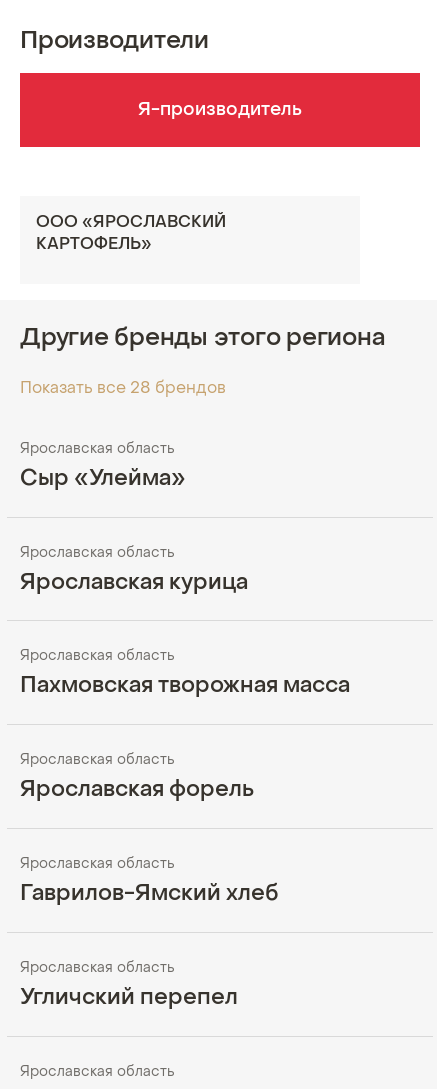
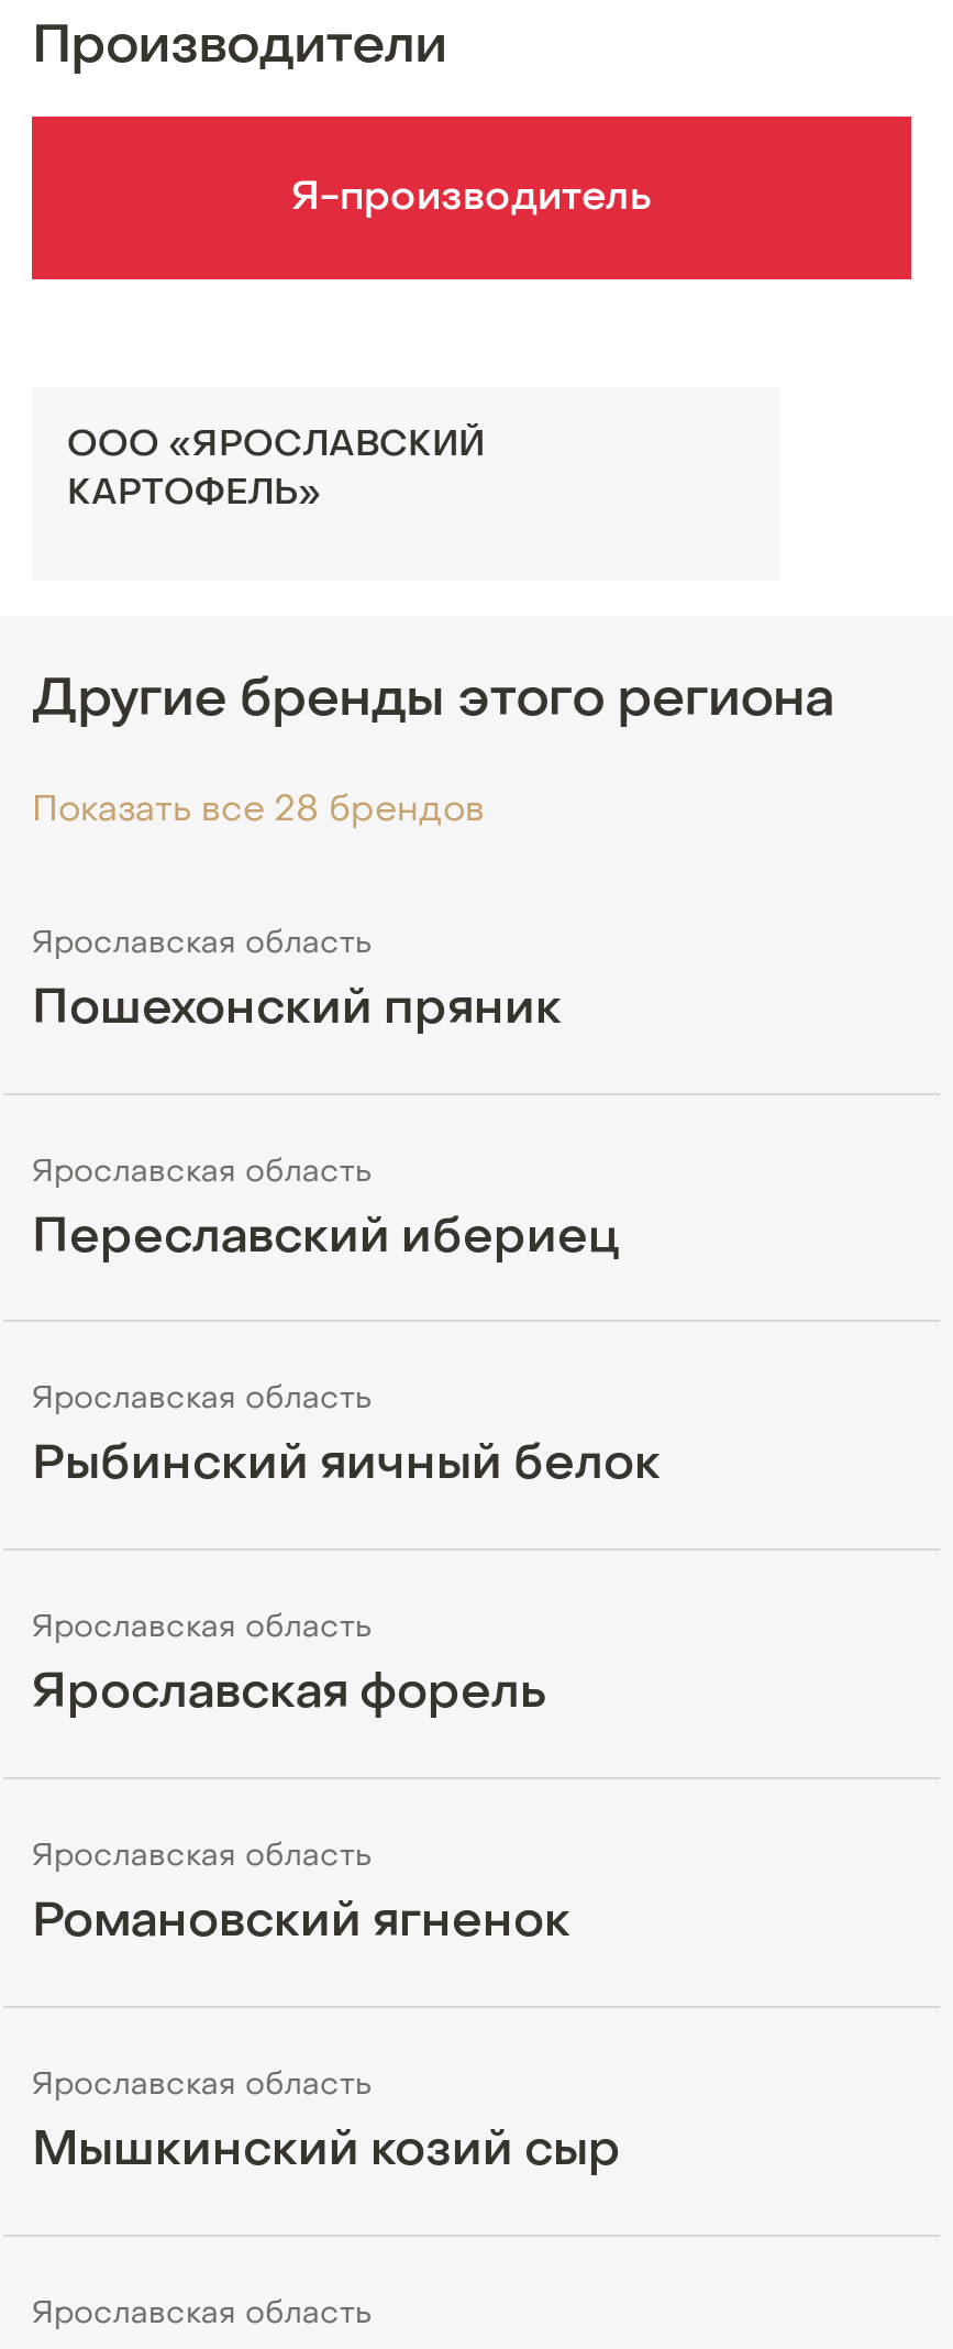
[20,469,186,490] Сыр «Улейма» -> [32,987,562,1033] Пошехонский пряник
[20,572,248,593] Ярославская курица -> [32,1215,619,1261] Переславский ибериец
[20,676,350,697] Пахмовская творожная масса -> [32,1444,661,1490] Рыбинский яичный белок
[20,884,279,905] Гаврилов-Ямский хлеб -> [32,1901,570,1947] Романовский ягненок
[20,988,238,1009] Угличский перепел -> [32,2129,621,2176] Мышкинский козий сыр

